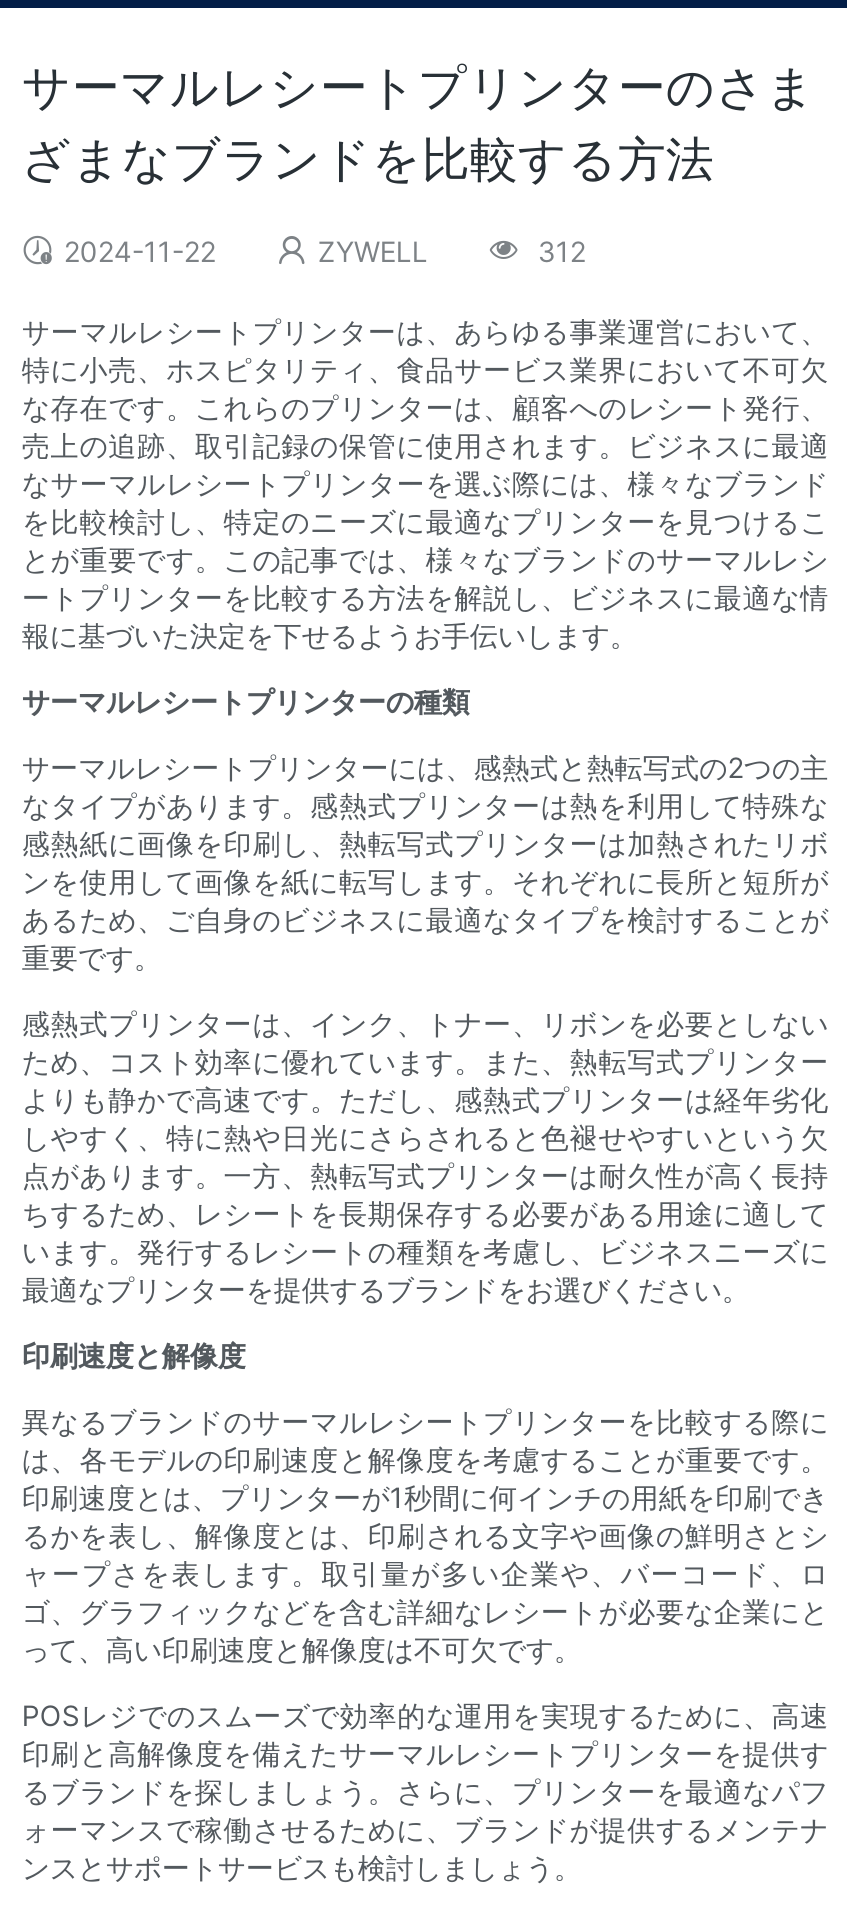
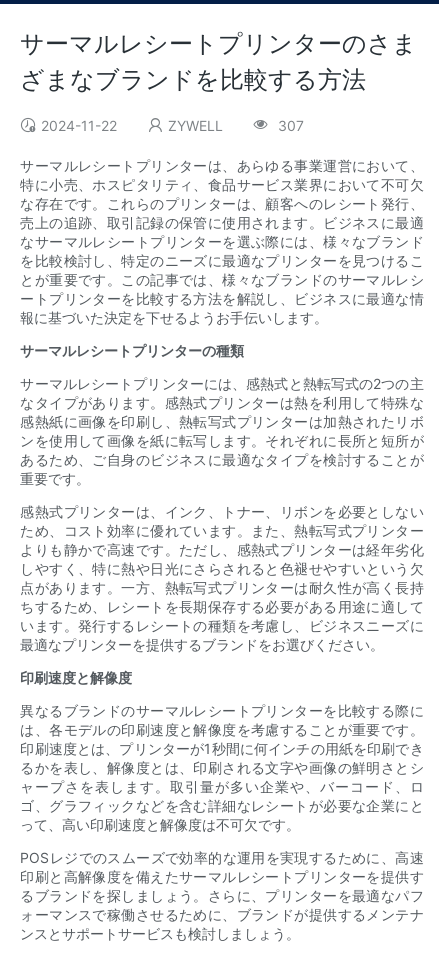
[538,235,586,269] 312 -> [278,117,304,134] 307

